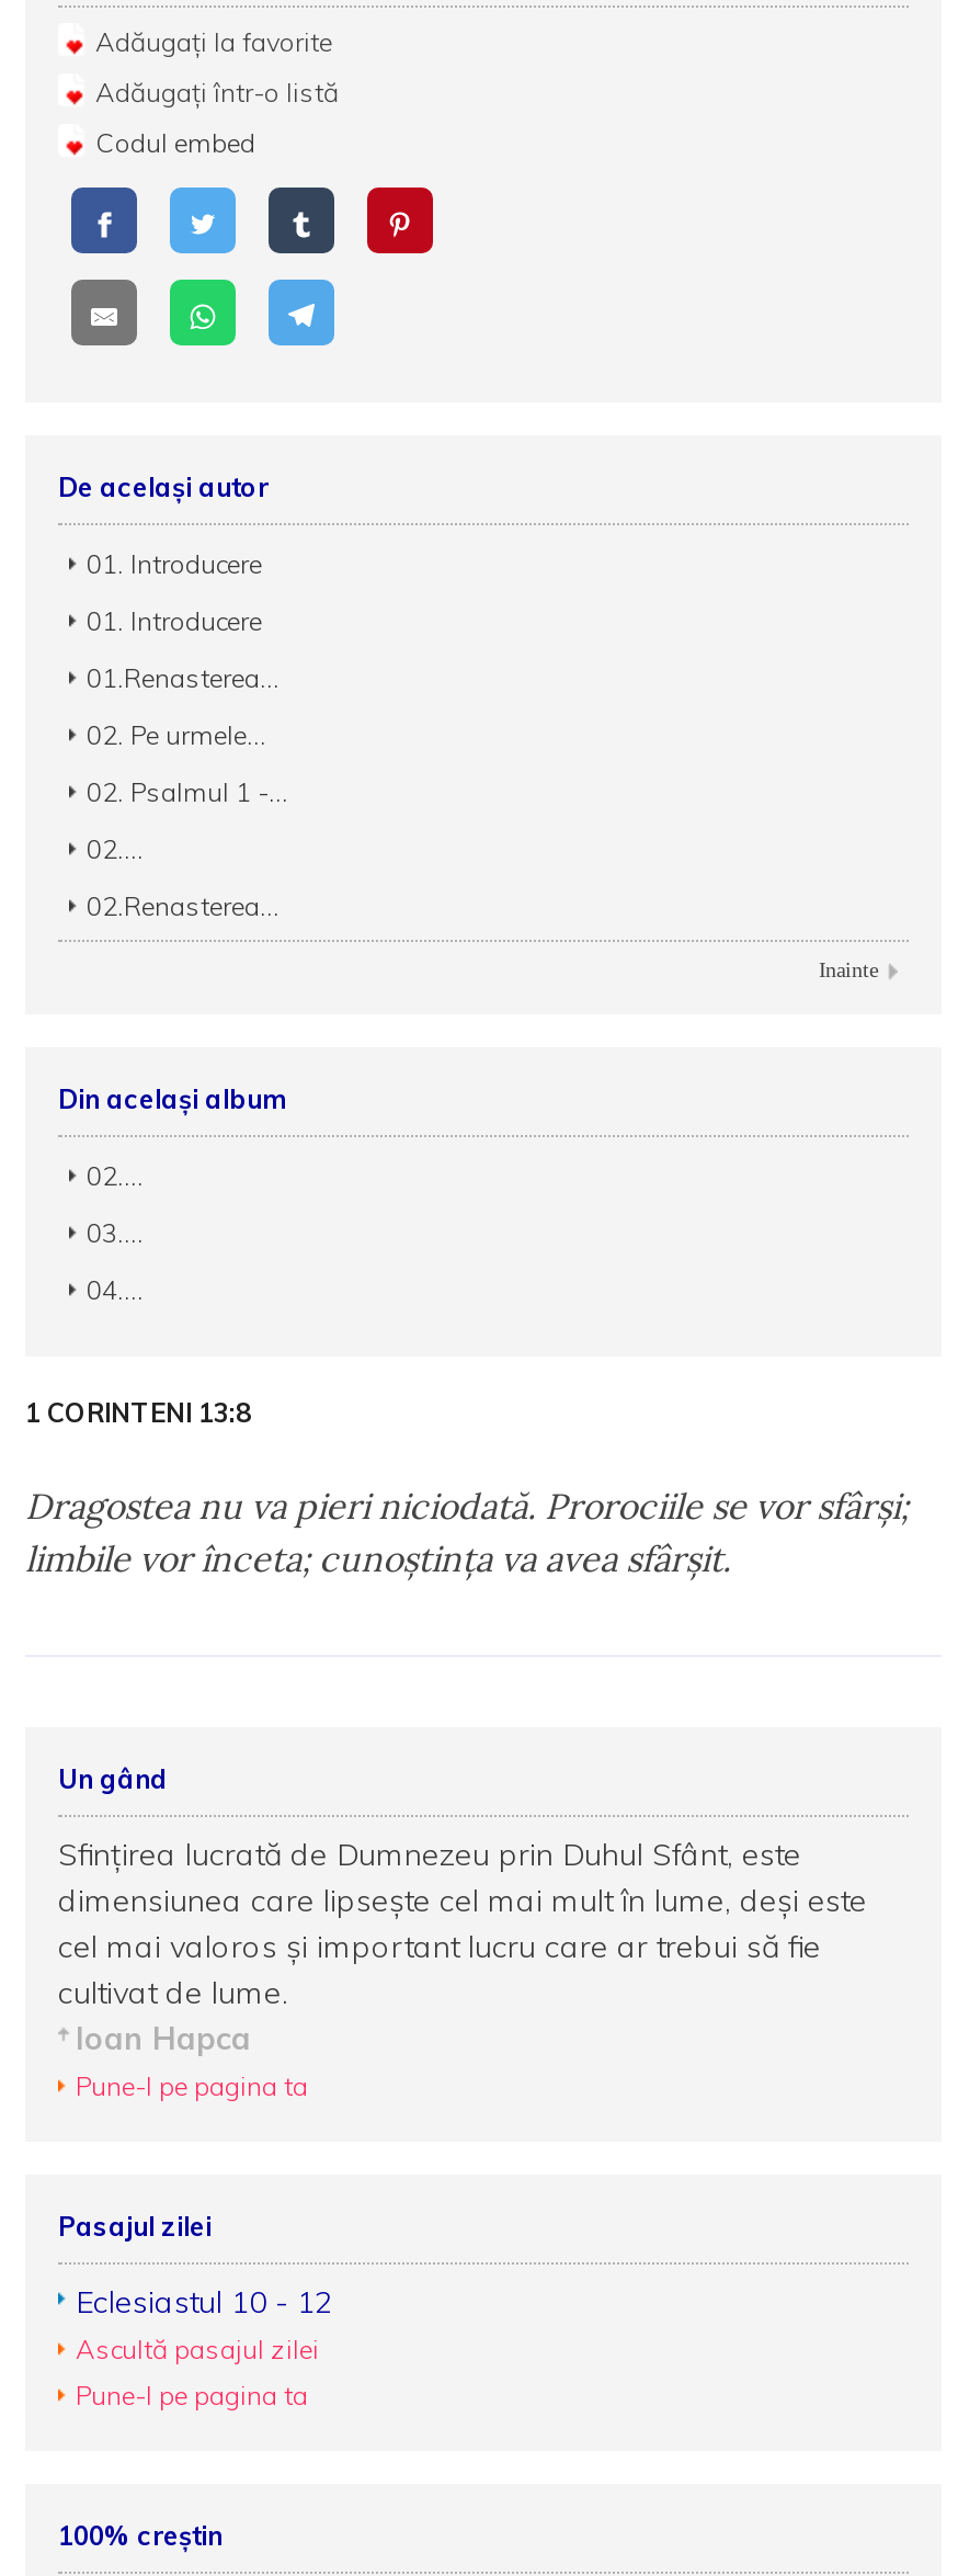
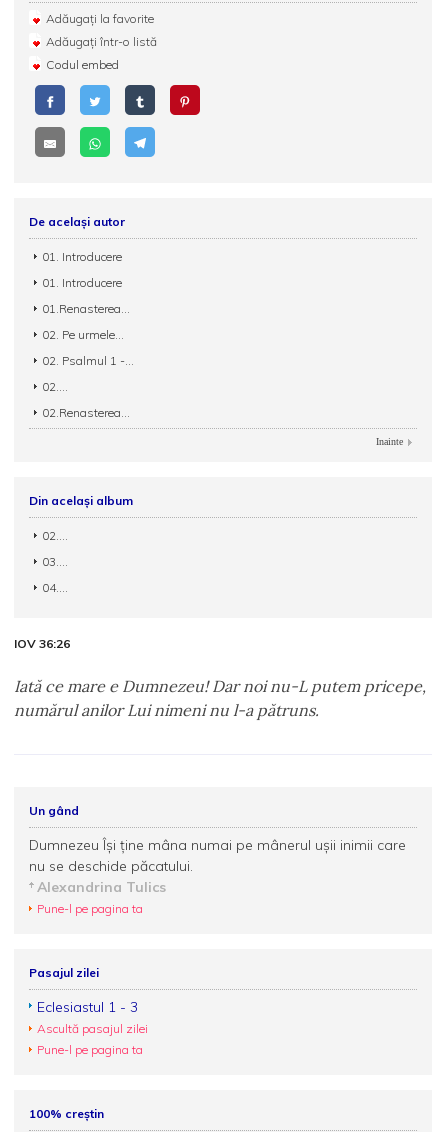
[25,1396,251,1429] 1 CORINTENI 13:8 -> [14,636,70,651] IOV 36:26
[25,1484,909,1580] Dragostea nu va pieri niciodată. Prorociile se vor sfârşi; | limbile vor înceta; cunoştinţa va avea sfârşit. -> [14,676,426,720] Iată ce mare e Dumnezeu! Dar noi nu-L putem pricepe, | numărul anilor Lui nimeni nu l-a pătruns.
[58,1835,867,2059] Sfințirea lucrată de Dumnezeu prin Duhul Sfânt, este | dimensiunea care lipsește cel mai mult în lume, deși este | cel mai valoros și important lucru care ar trebui să fie | cultivat de lume. | Ioan Hapca -> [29,836,406,896] Dumnezeu Îşi ţine mâna numai pe mânerul uşii inimii care | nu se deschide păcatului. | Alexandrina Tulics
[76,2282,332,2322] Eclesiastul 10 - 12 -> [37,998,138,1016] Eclesiastul 1 - 3

